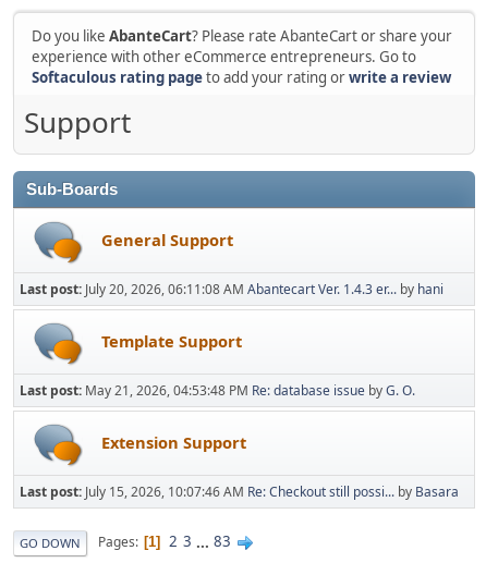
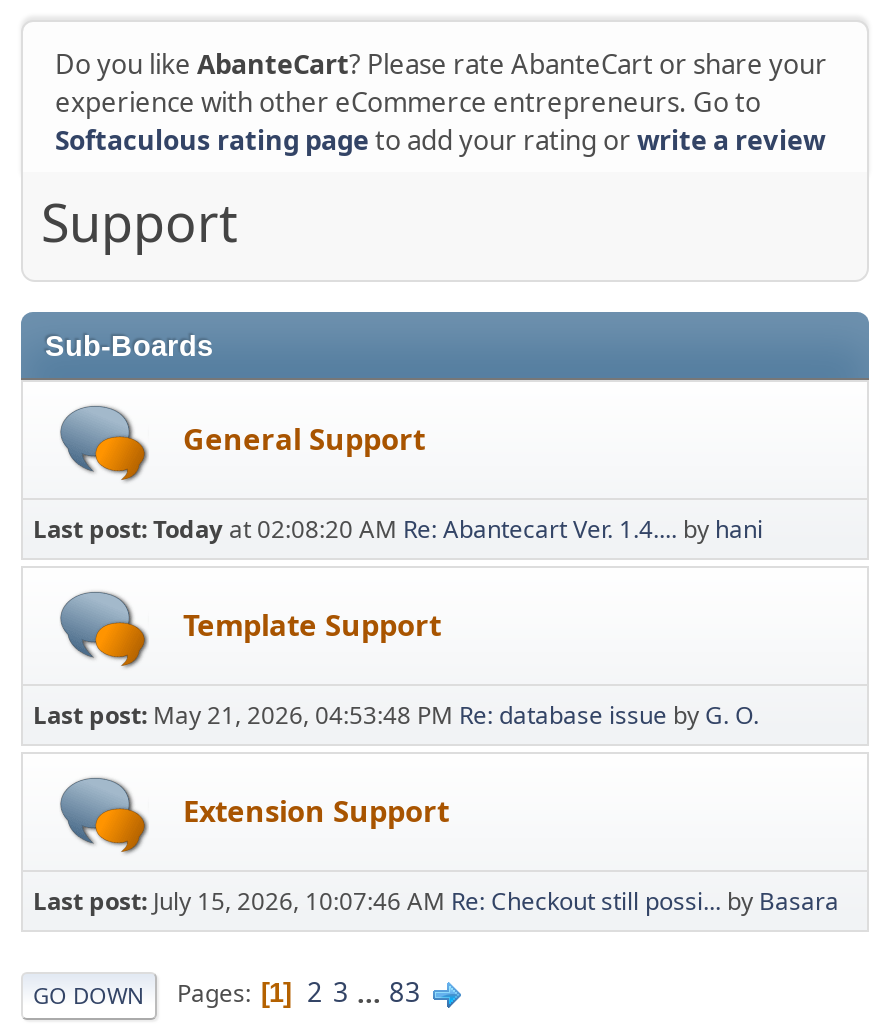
[20,279,444,298] Last post: July 20, 2026, 06:11:08 AM Abantecart Ver. 1.4.3 er... by hani -> [33,511,763,545] Last post: Today at 02:08:20 AM Re: Abantecart Ver. 1.4.... by hani

